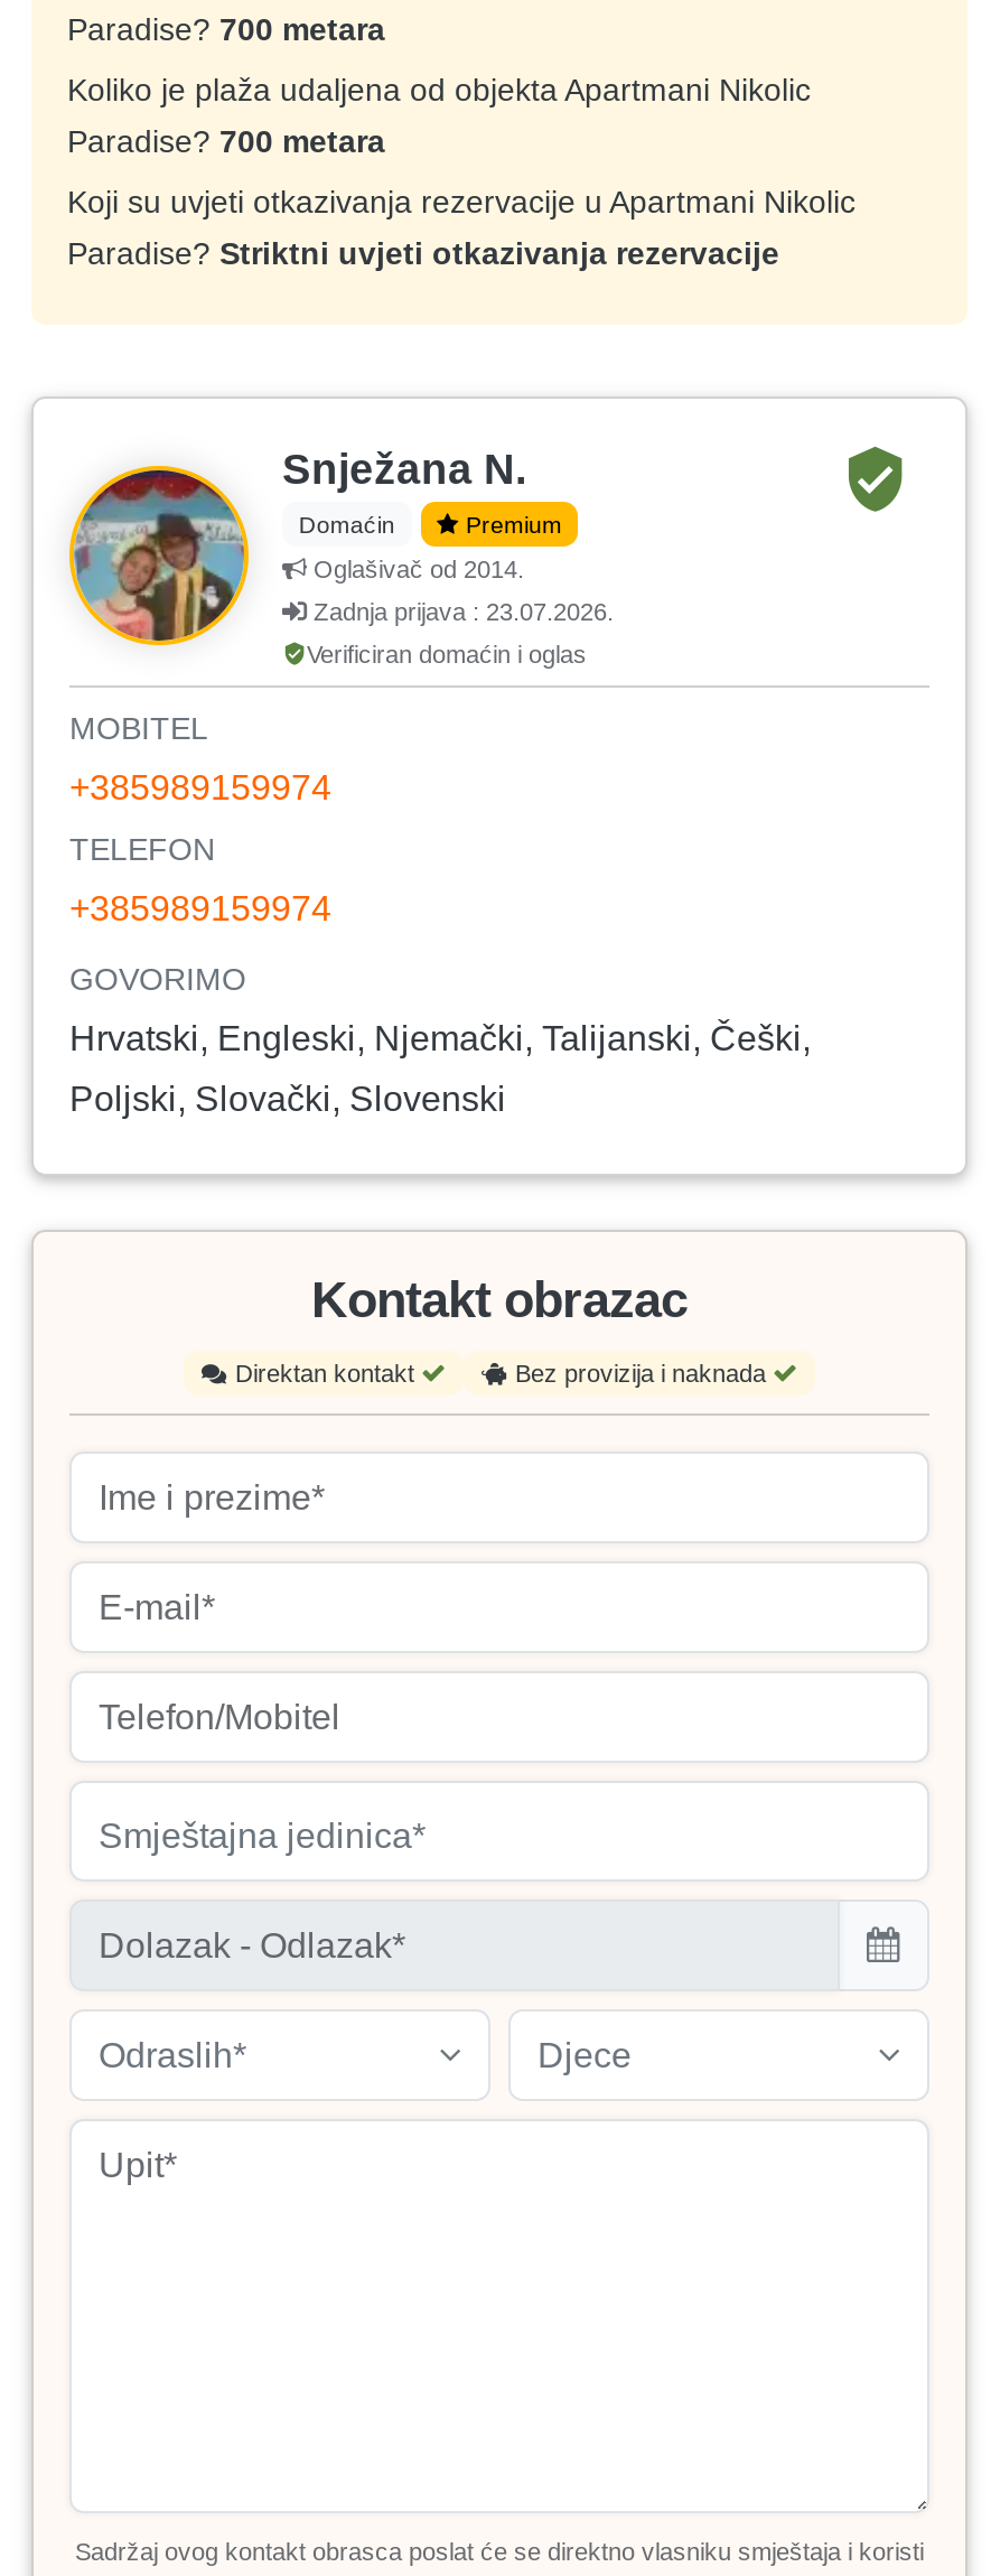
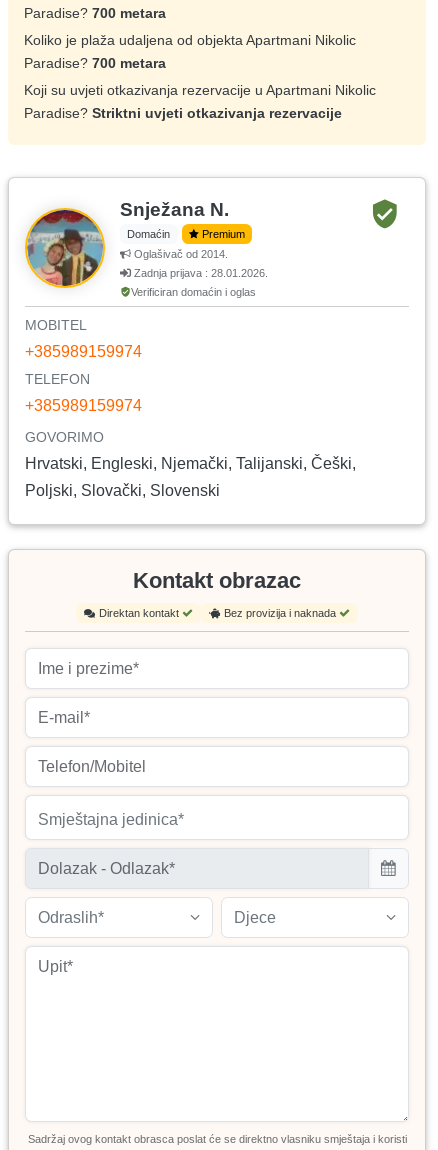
[307,598,614,625] Zadnja prijava : 23.07.2026. -> [131,267,268,279] Zadnja prijava : 28.01.2026.

